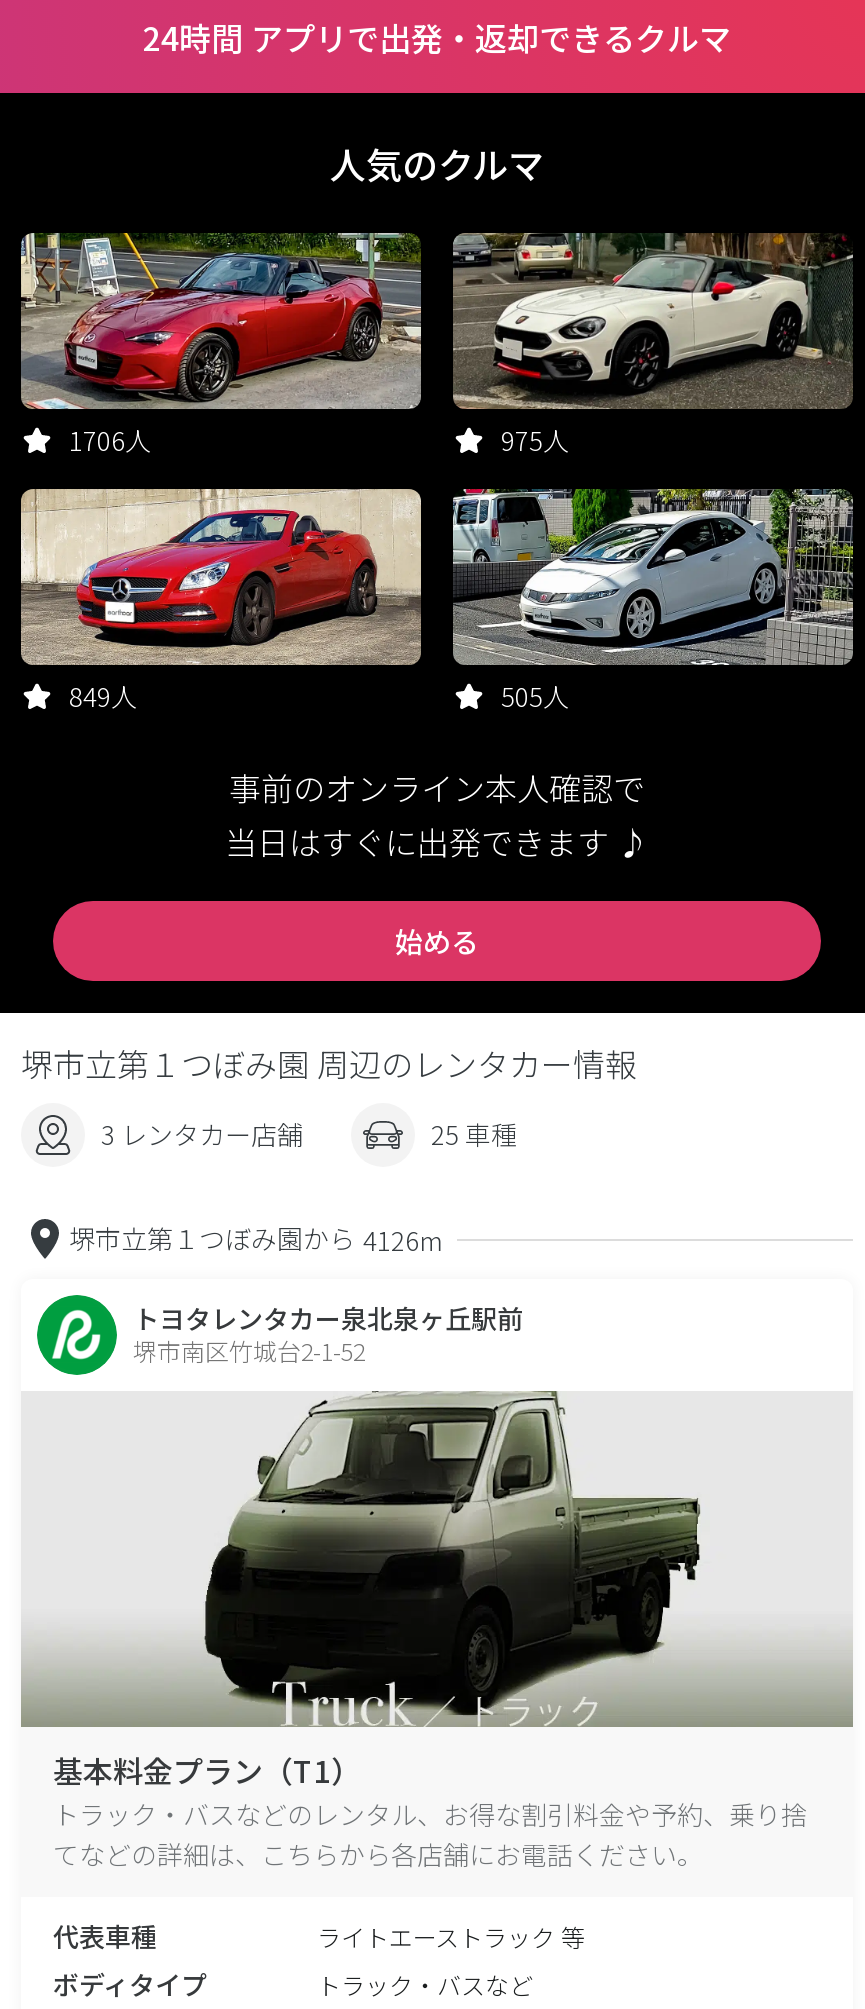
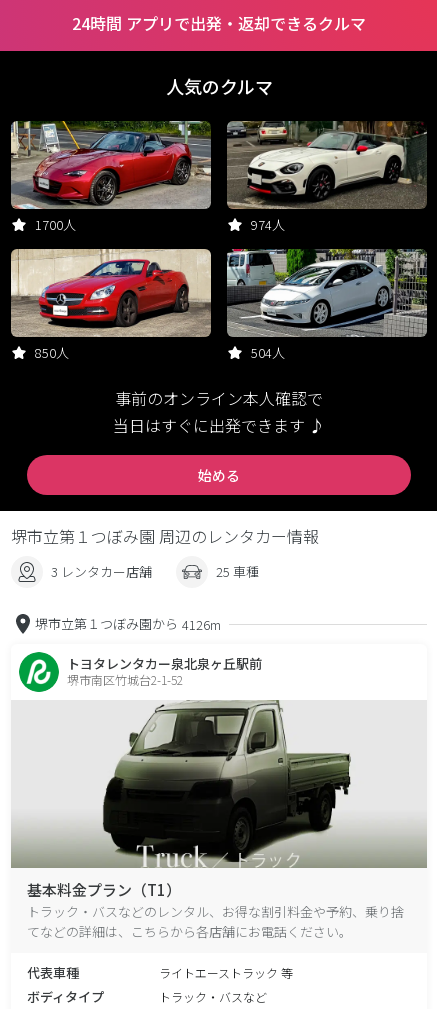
[69,421,151,459] 1706人 -> [35,215,76,234] 1700人
[501,421,569,459] 975人 -> [251,215,285,234] 974人
[69,677,137,715] 849人 -> [35,343,69,362] 850人
[501,677,569,715] 505人 -> [251,343,285,362] 504人

